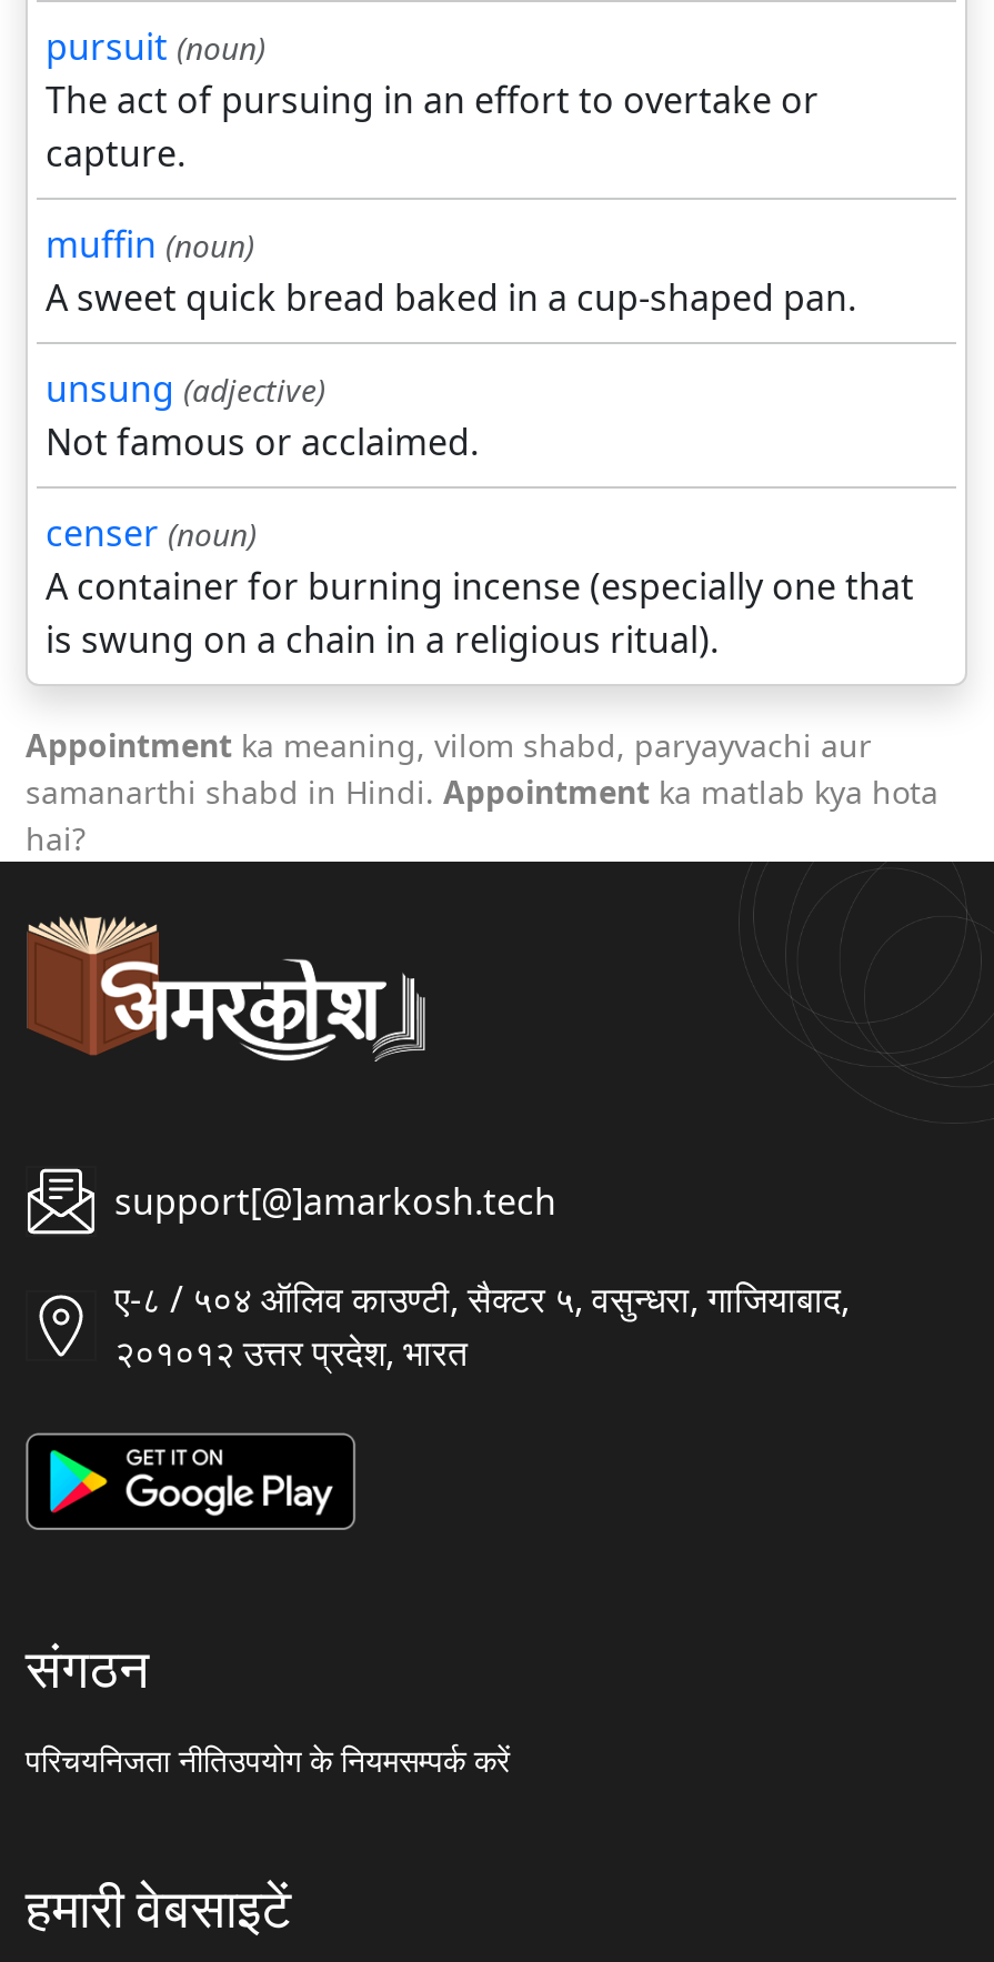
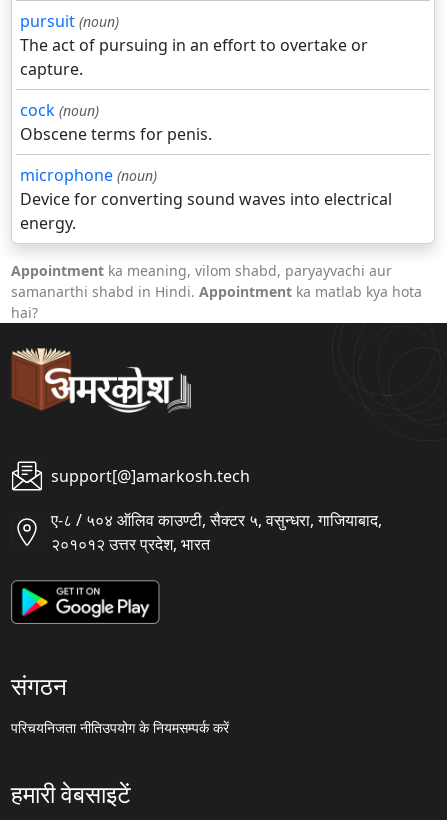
[46,220,914,664] muffin (noun) | A sweet quick bread baked in a cup-shaped pan. | unsung (adjective) | Not famous or acclaimed. | censer (noun) | A container for burning incense (especially one that | is swung on a chain in a religious ritual). -> [20,99,392,234] cock (noun) | Obscene terms for penis. | microphone (noun) | Device for converting sound waves into electrical | energy.

